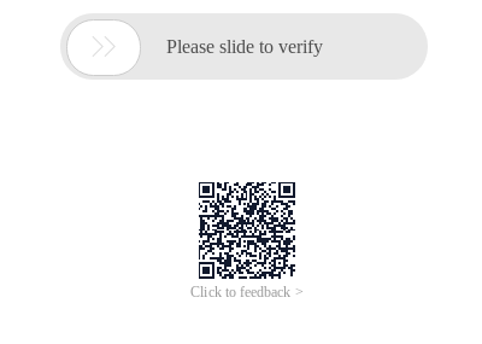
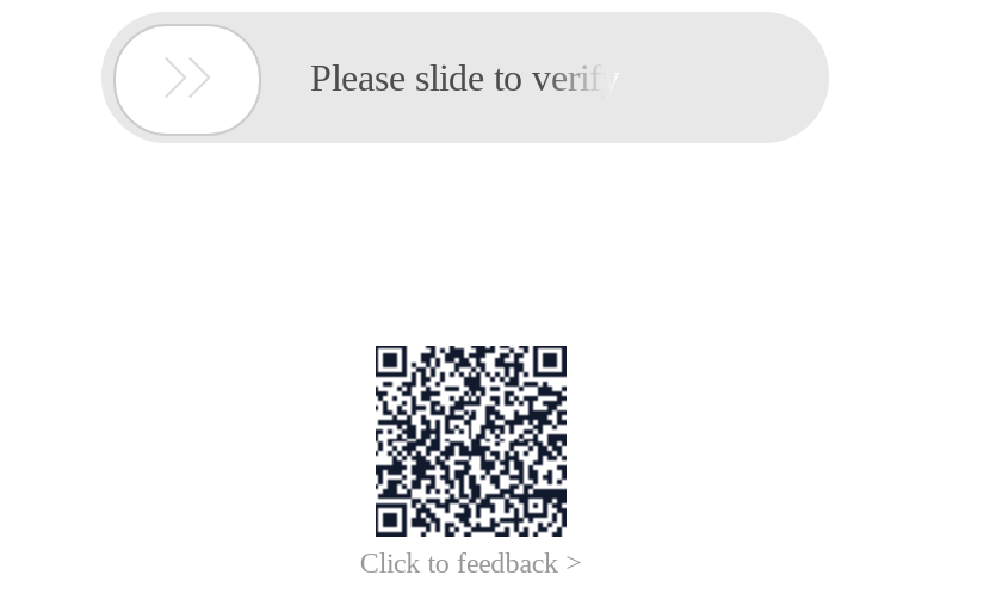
[198,181,296,280] [image] -> [373,346,569,539] [image]

